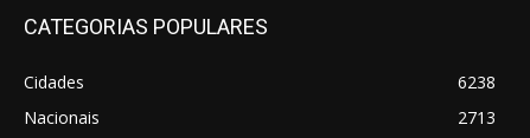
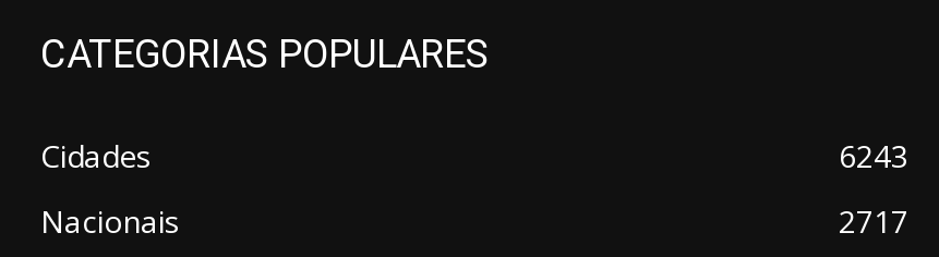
[458,71,496,93] 6238 -> [839,135,908,177] 6243
[458,106,496,129] 2713 -> [839,201,908,242] 2717

